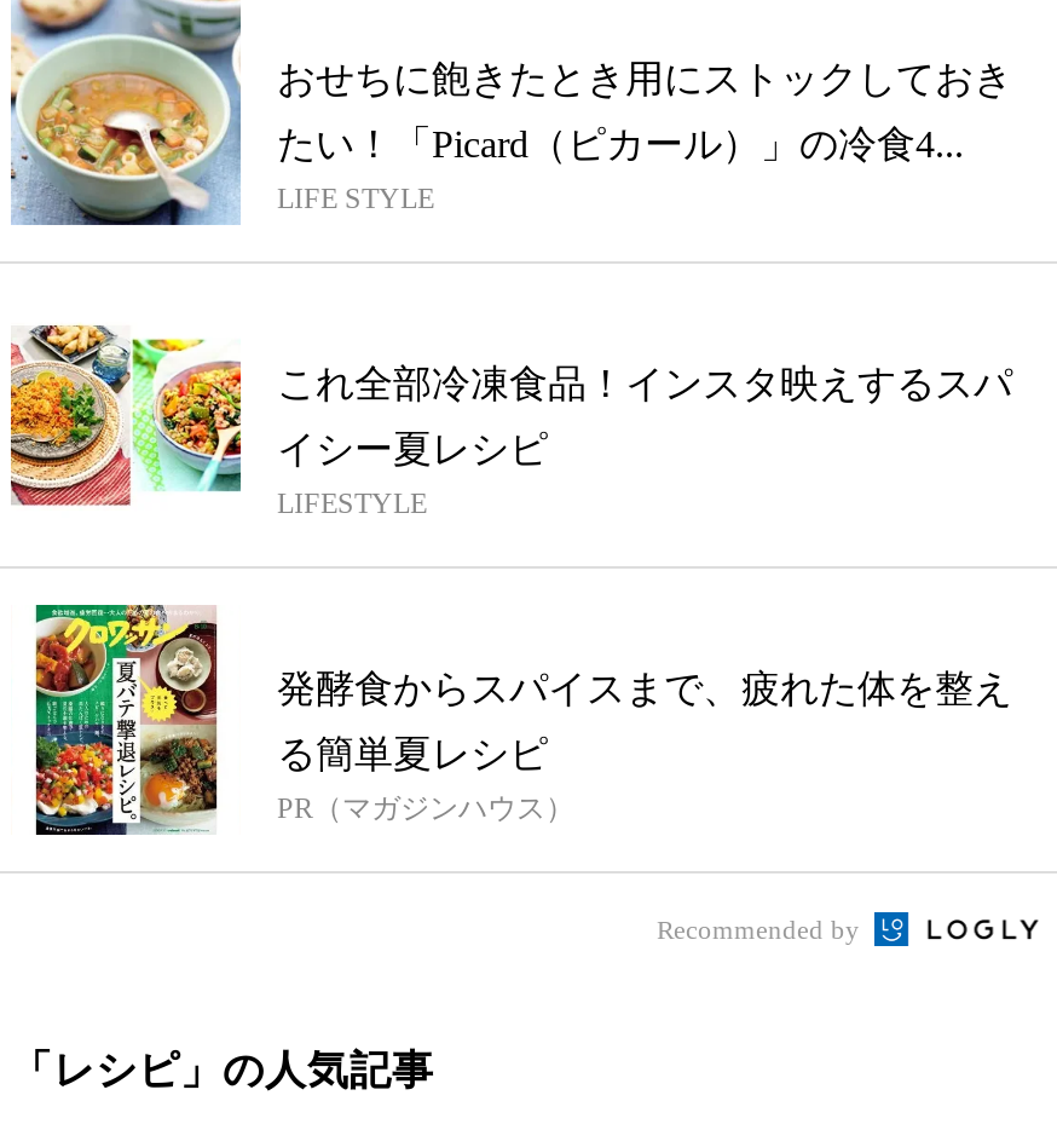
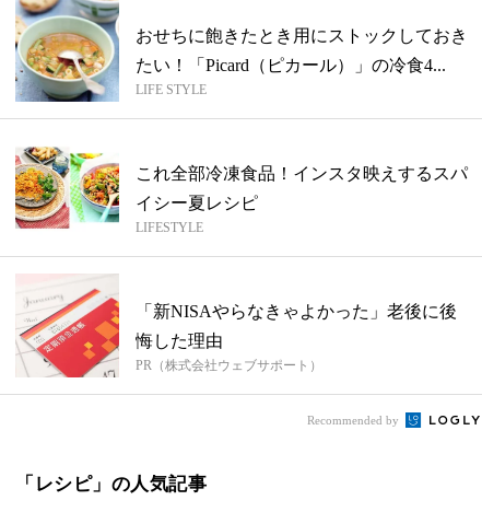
[18,603,1012,837] [image] | 発酵食からスパイスまで、疲れた体を整え -> [15,274,457,379] [image] | 「新NISAやらなきゃよかった」老後に後
[277,732,574,824] る簡単夏レシピ | PR（マガジンハウス） -> [136,331,322,373] 悔した理由 | PR（株式会社ウェブサポート）

